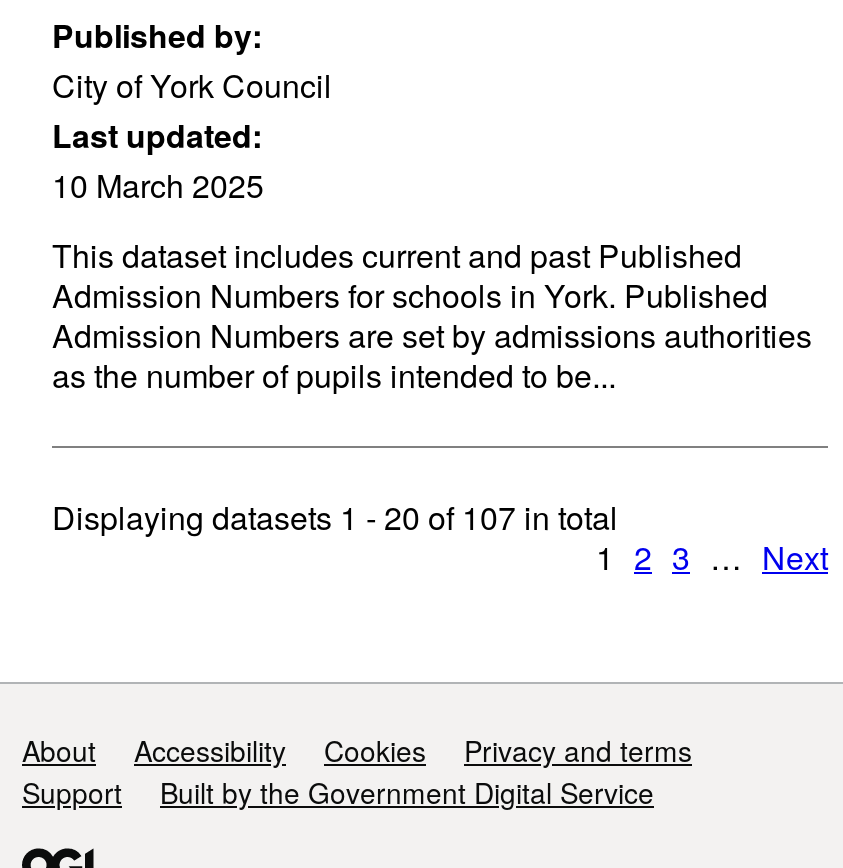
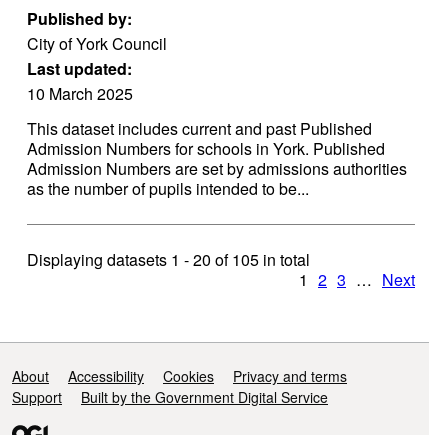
[52,494,618,540] Displaying datasets 1 - 20 of 107 in total -> [27,248,310,271] Displaying datasets 1 - 20 of 105 in total

